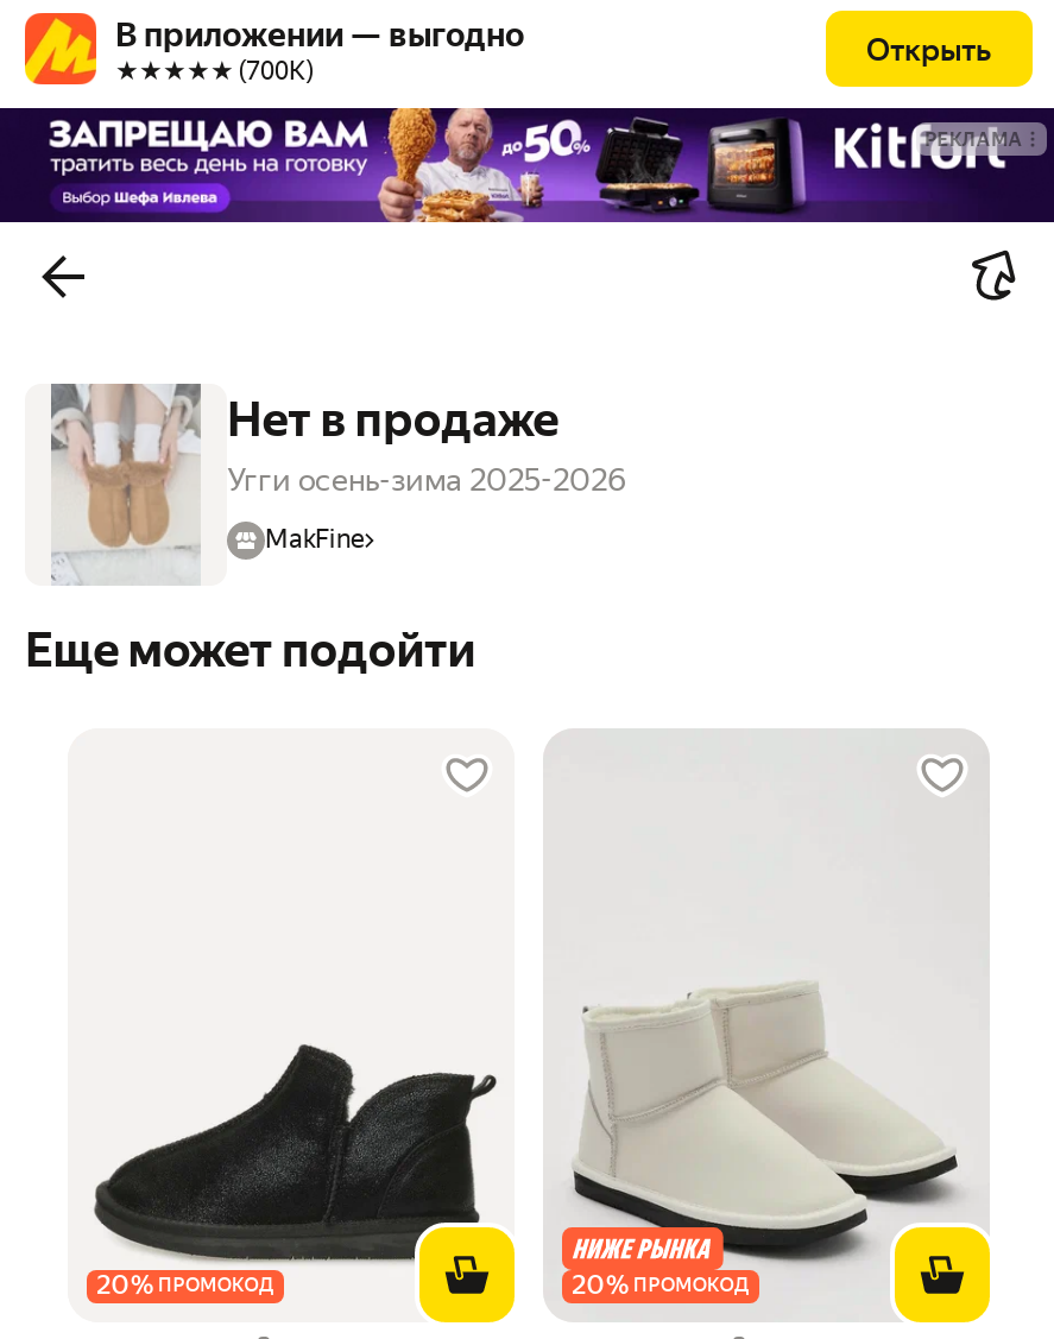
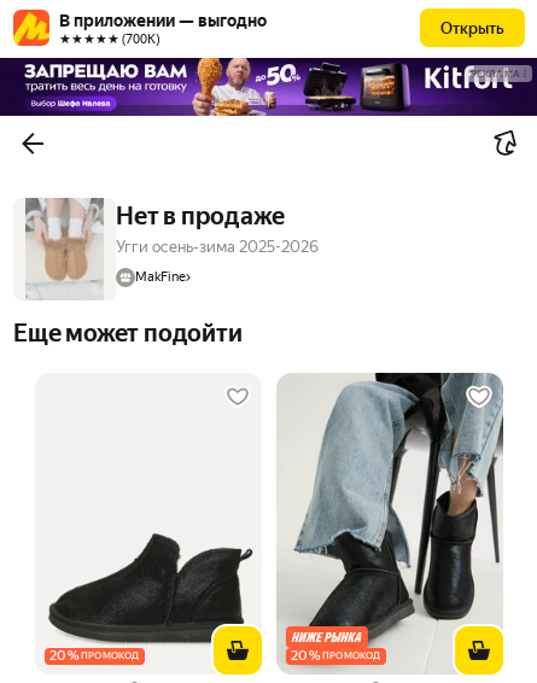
[574,728,990,1265] [image] -> [293,372,504,646] [image]

